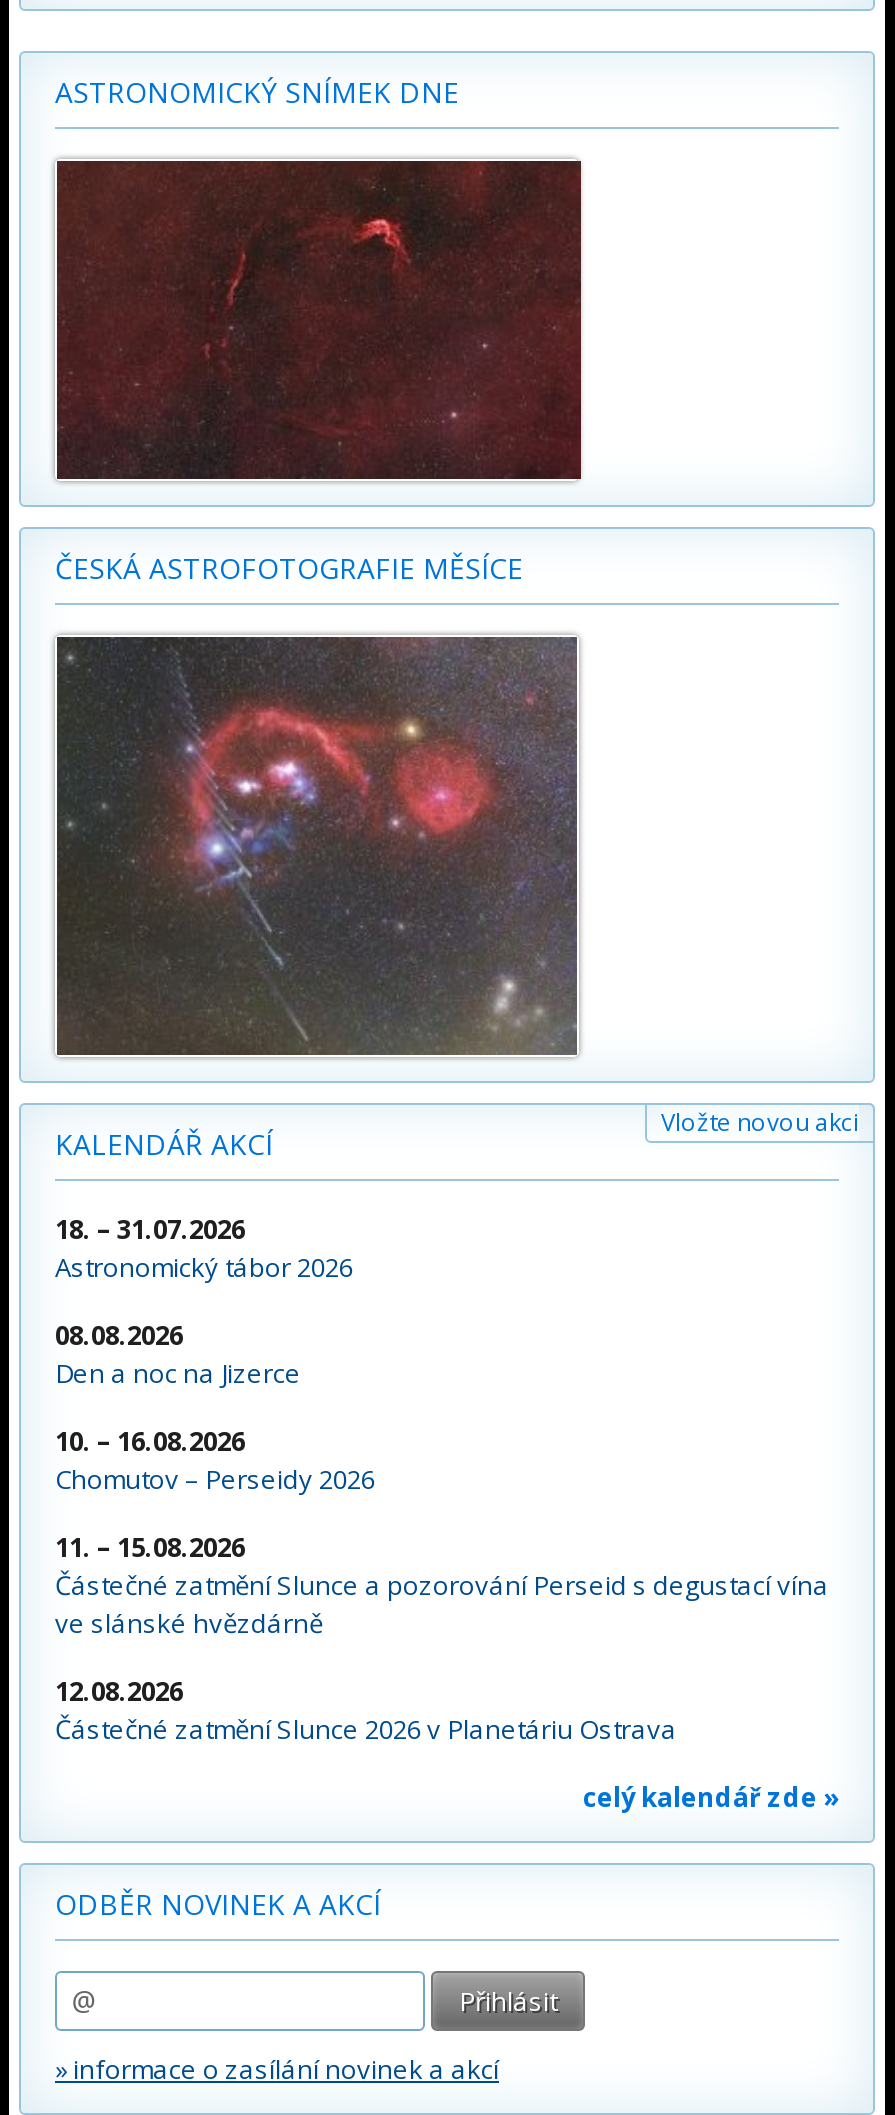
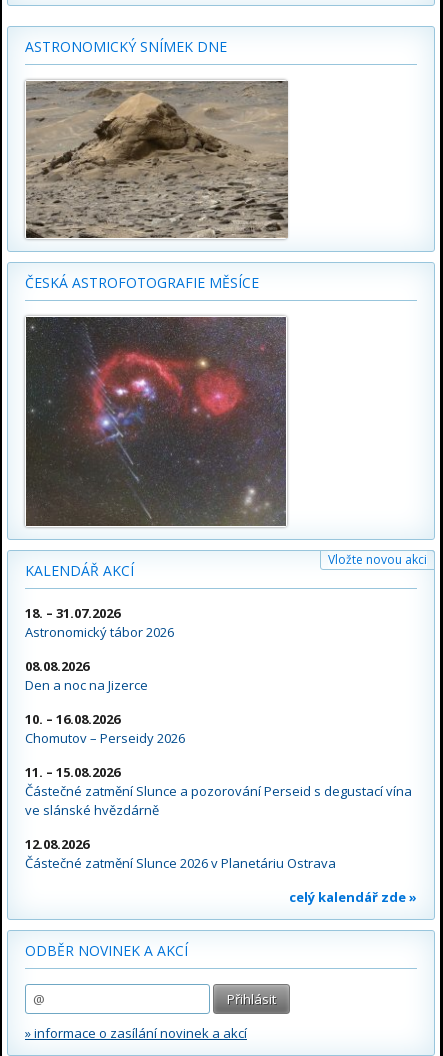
[57,161,581,479] [image] -> [26,81,288,238] [image]

